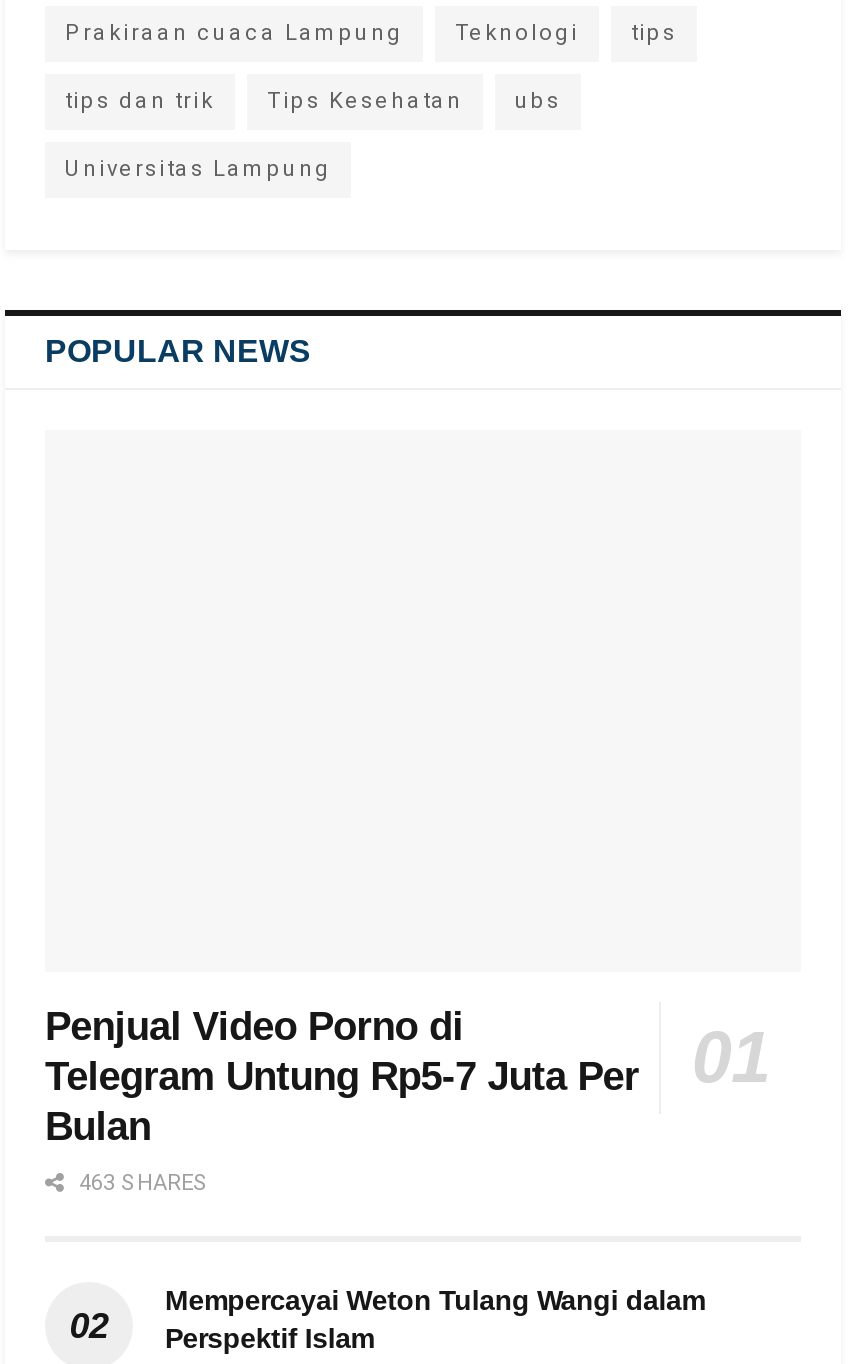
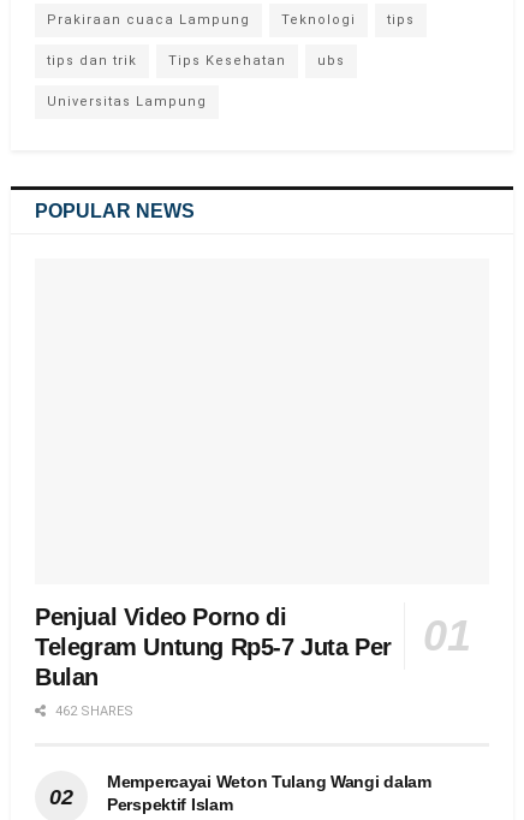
[73,1170,209,1196] 463 SHARES -> [52,703,133,719] 462 SHARES

